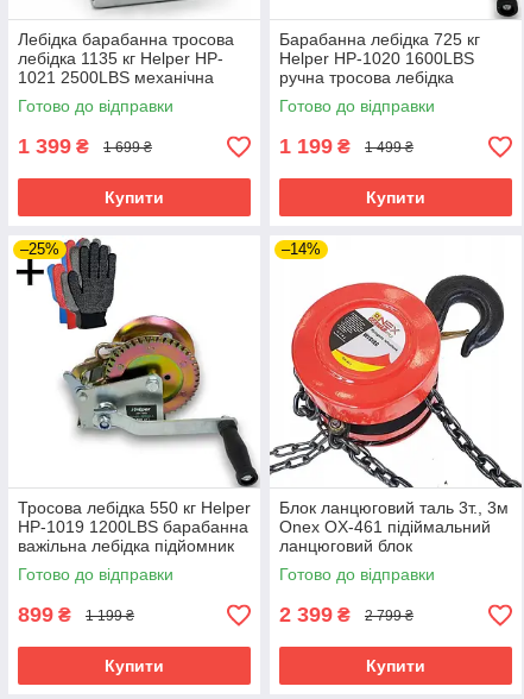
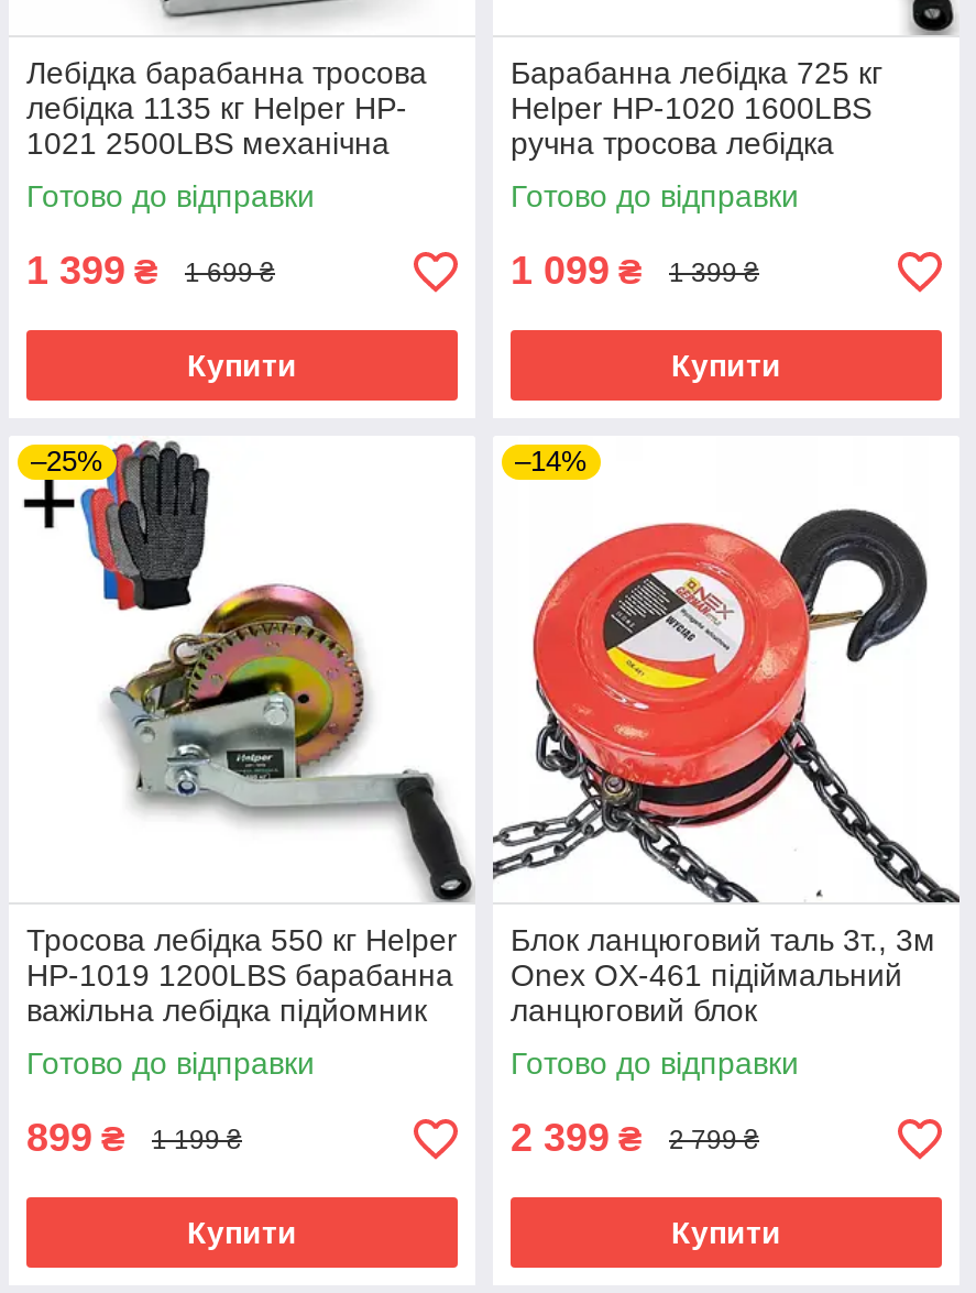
[279,134,351,158] 1 199 ₴ -> [511,249,643,293] 1 099 ₴
[365,138,413,155] 1 499 ₴ -> [669,256,759,287] 1 399 ₴

